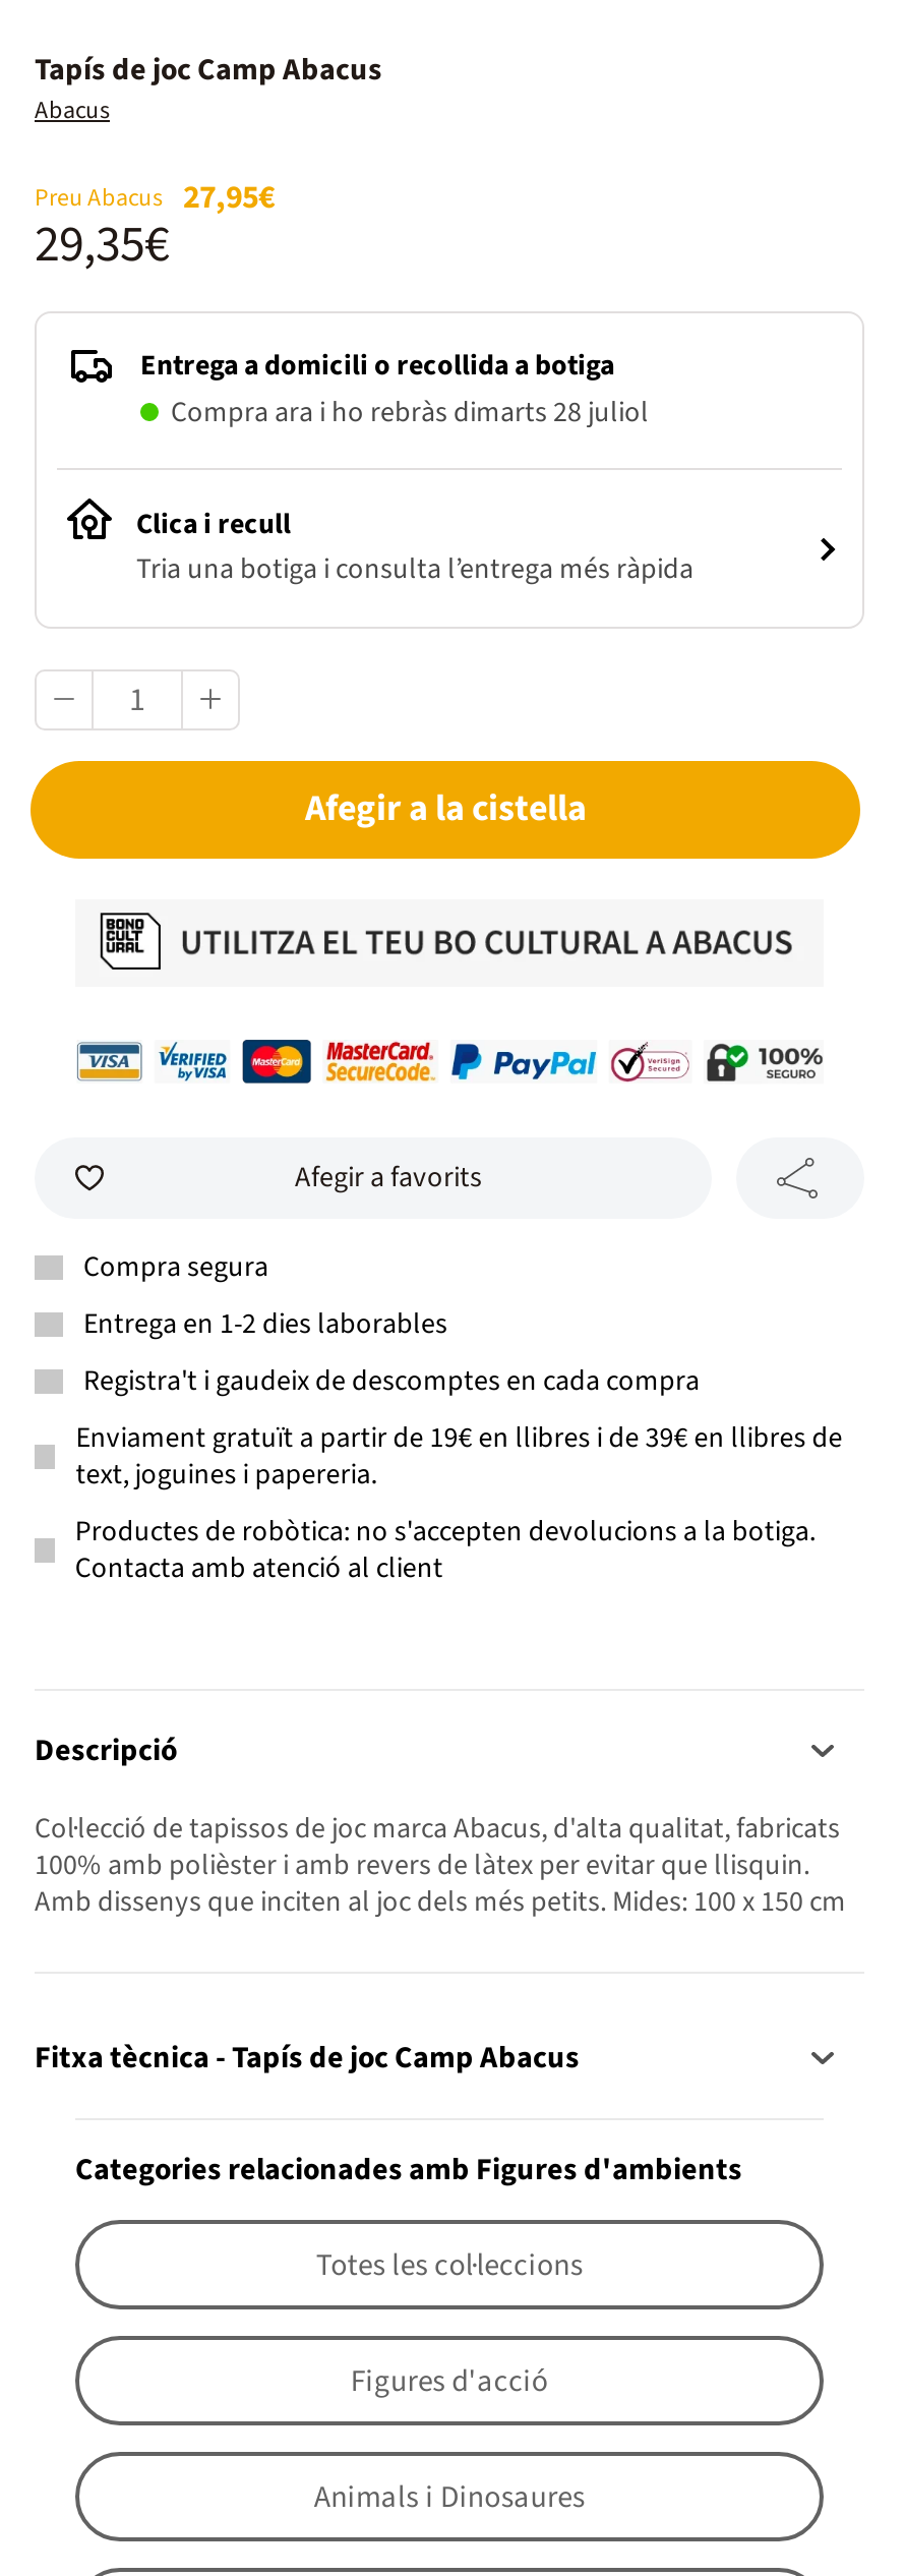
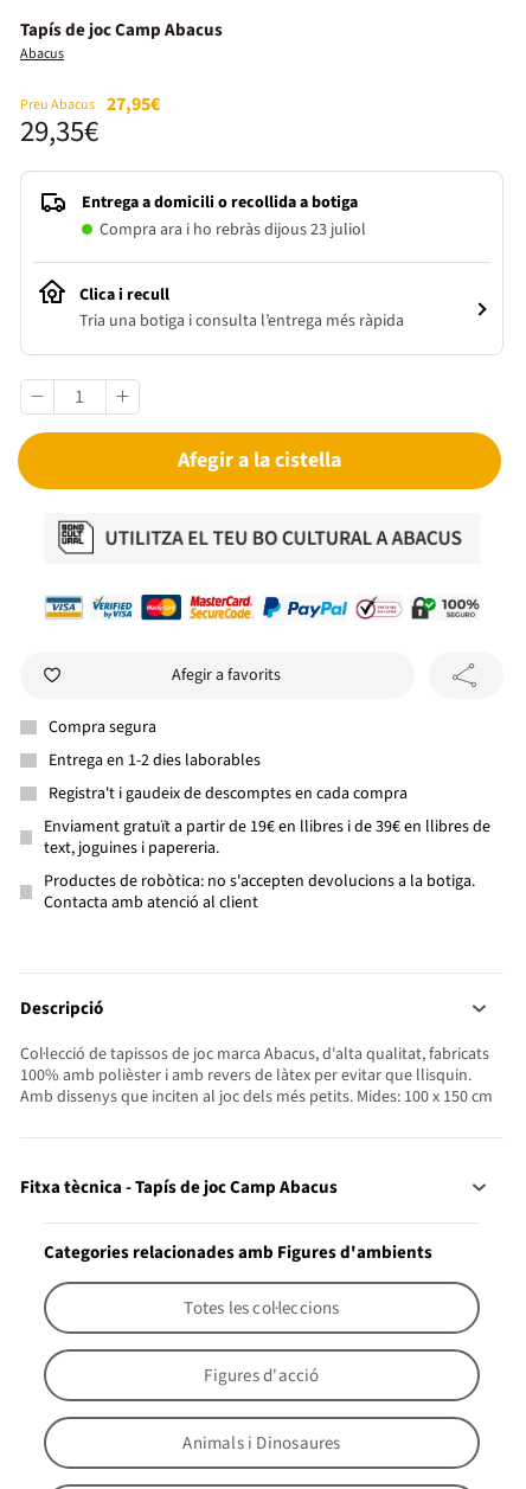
[171,393,649,433] Compra ara i ho rebràs dimarts 28 juliol -> [100,218,366,242] Compra ara i ho rebràs dijous 23 juliol

